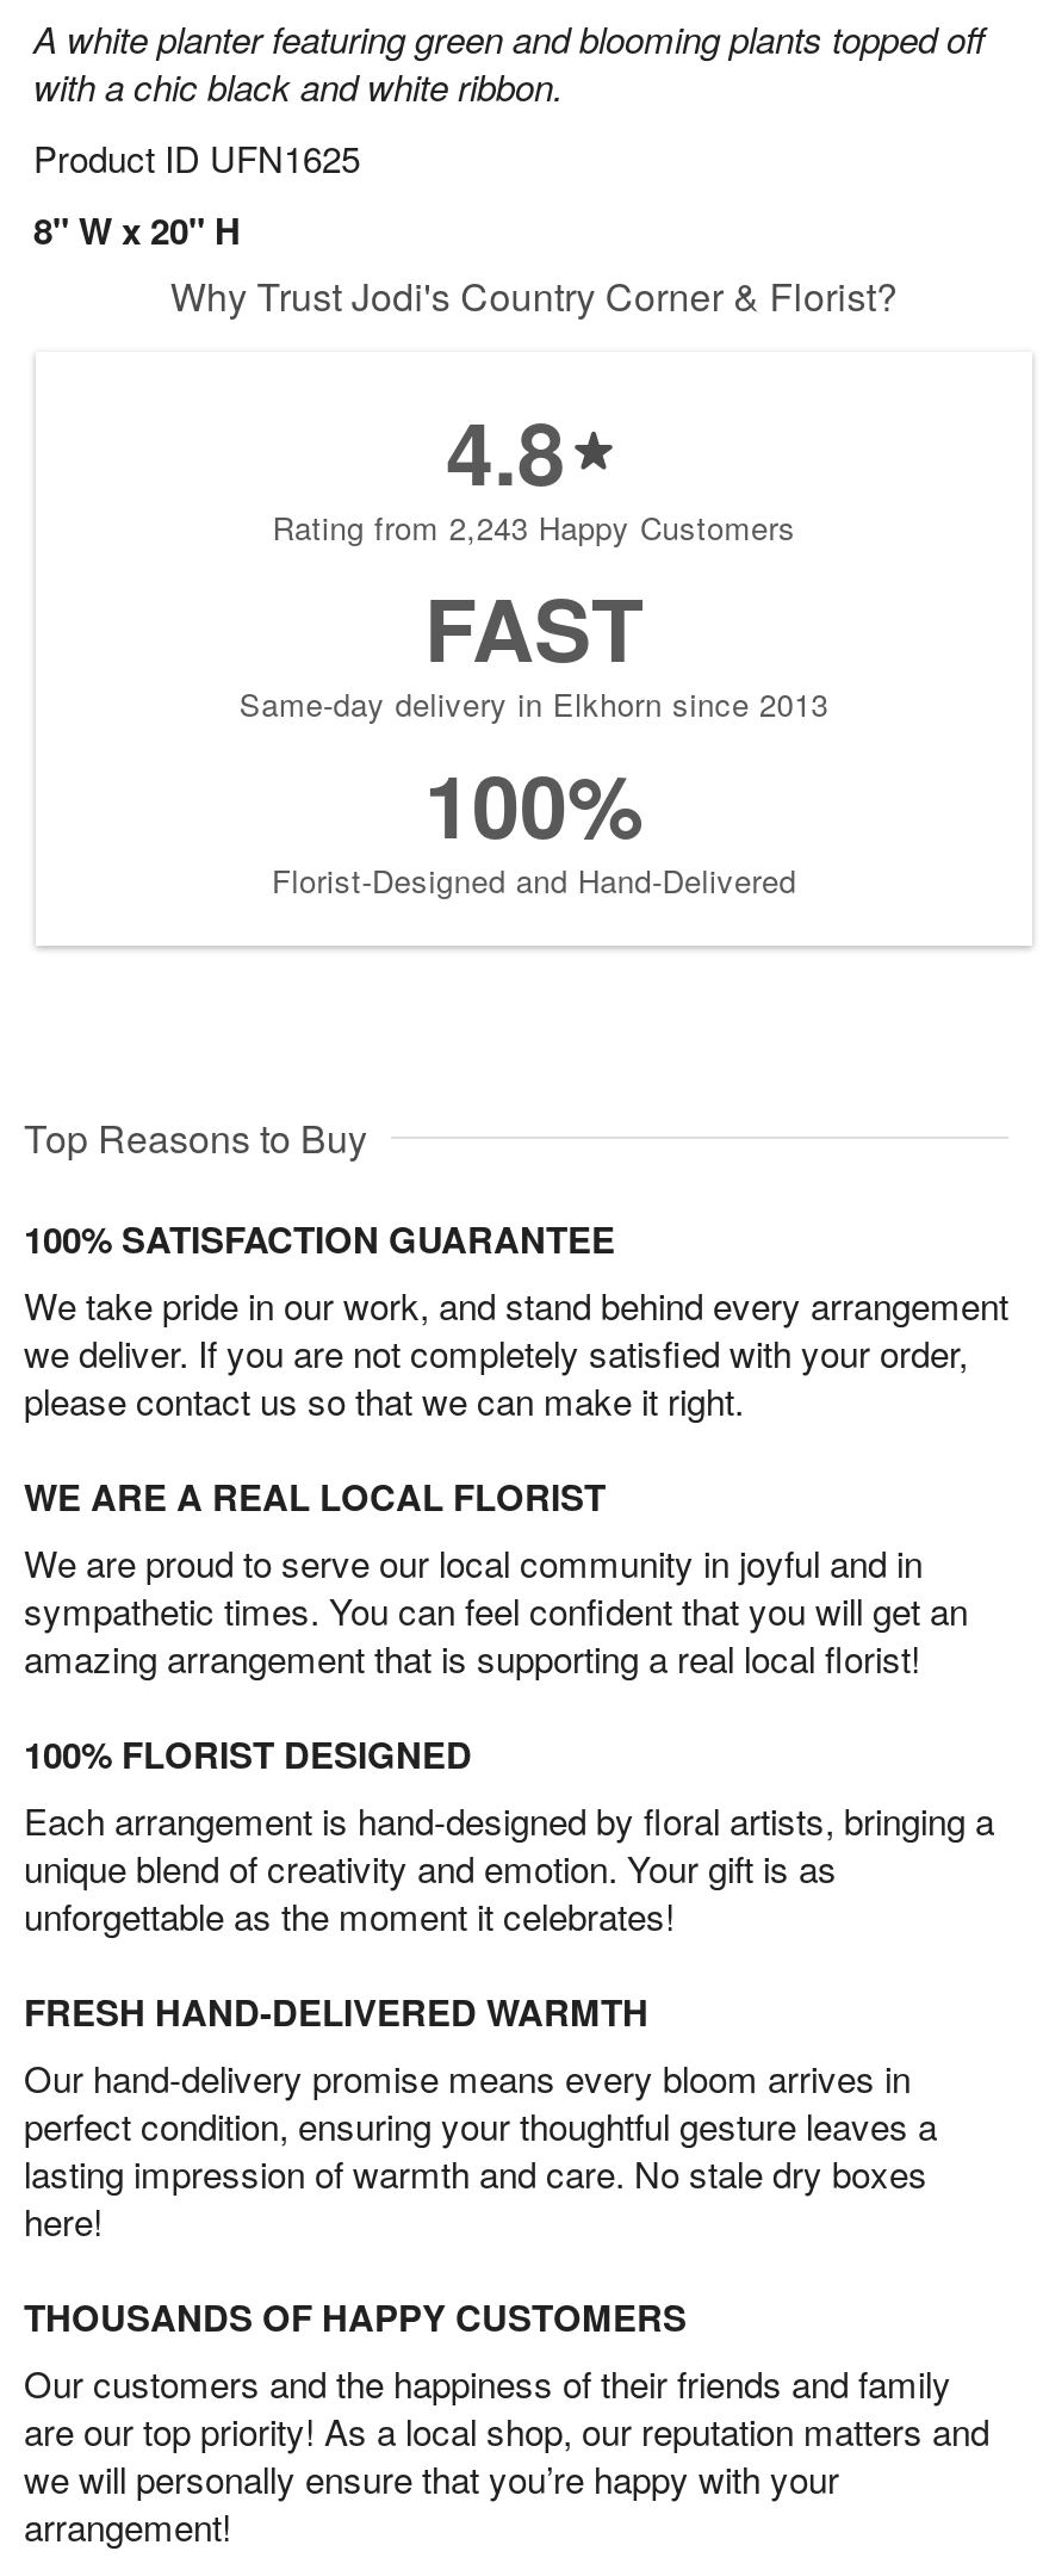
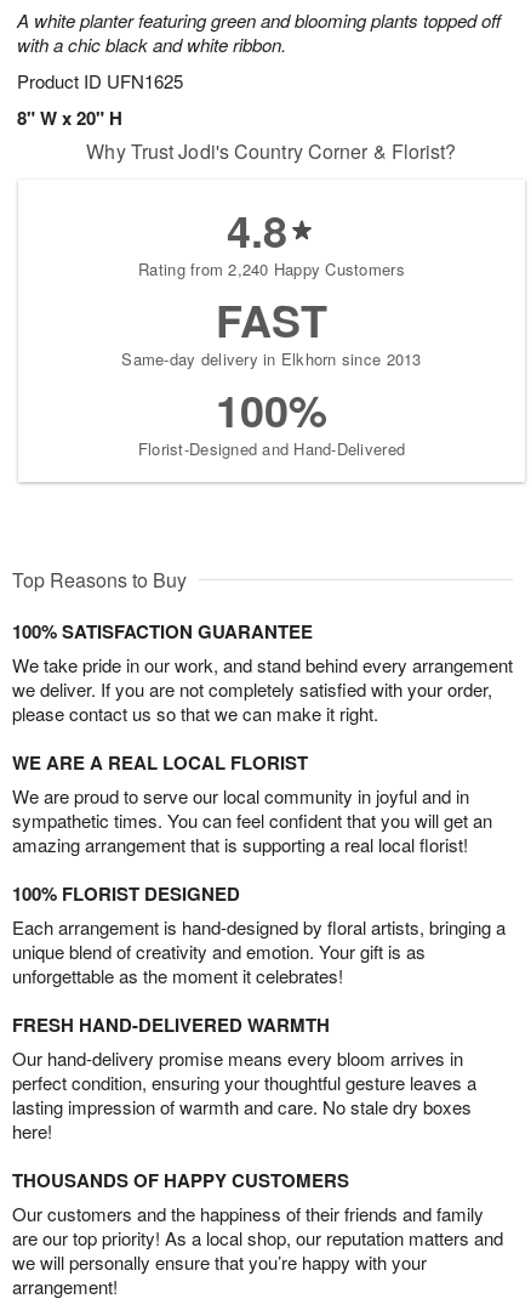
[272,505,796,551] Rating from 2,243 Happy Customers -> [138,258,405,281] Rating from 2,240 Happy Customers

